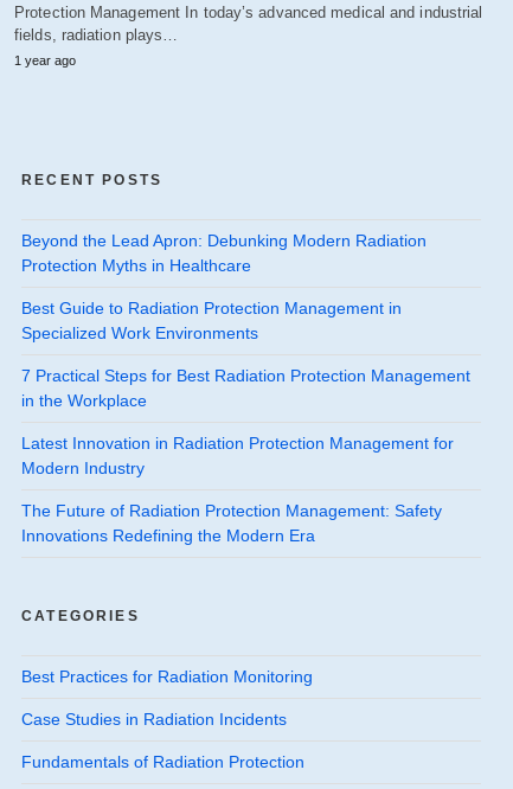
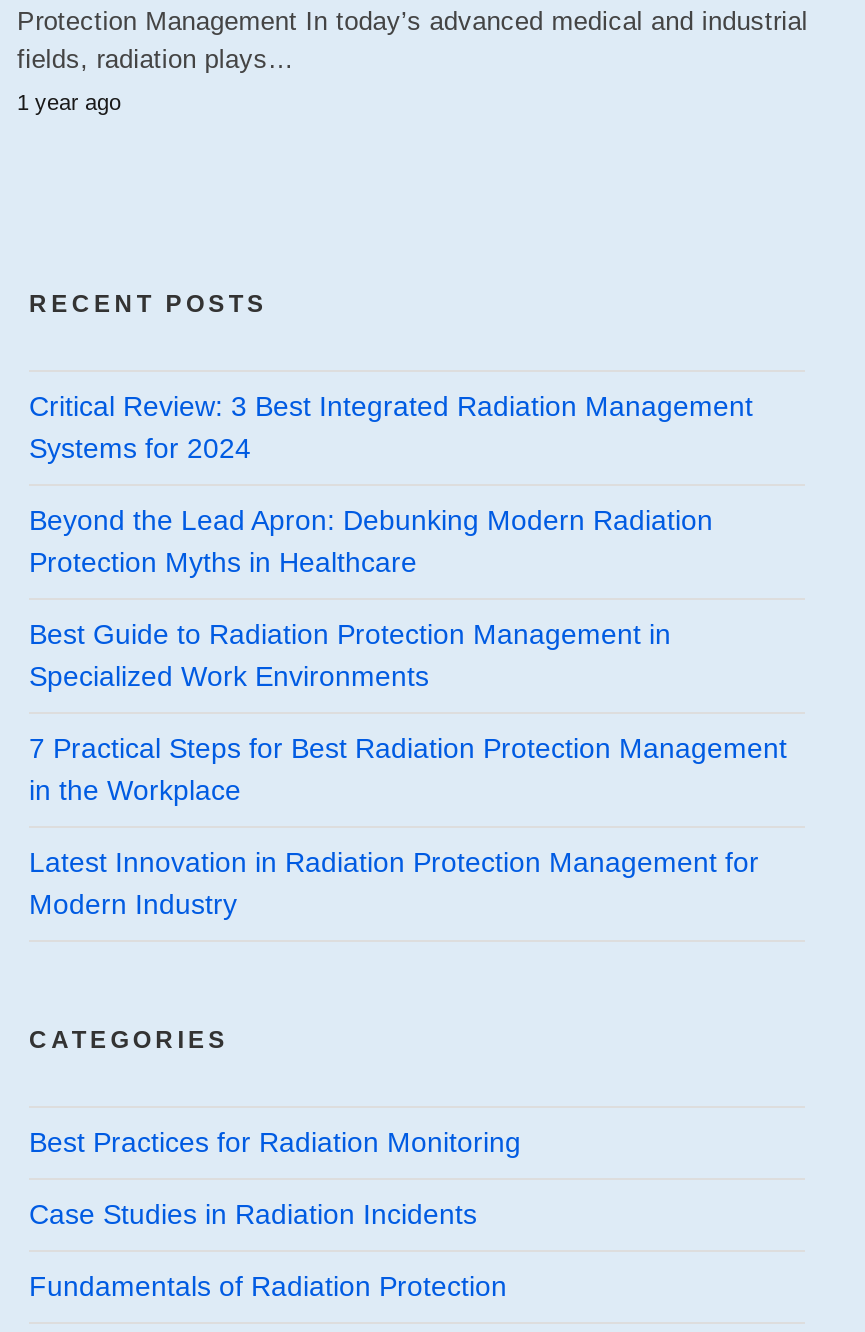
none -> [29,389,753,463] Critical Review: 3 Best Integrated Radiation Management | Systems for 2024
moved [21,230,470,477] -> [29,503,787,919]: Beyond the Lead Apron: Debunking Modern Radiation | Protection Myths in Healthcare | Best Guide to Radiation Protection Management in | Specialized Work Environments | 7 Practical Steps for Best Radiation Protection Management | in the Workplace | Latest Innovation in Radiation Protection Management for | Modern Industry
[21,501,442,544] The Future of Radiation Protection Management: Safety | Innovations Redefining the Modern Era -> none

